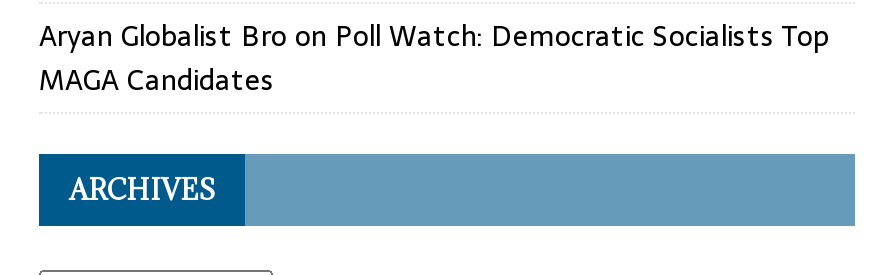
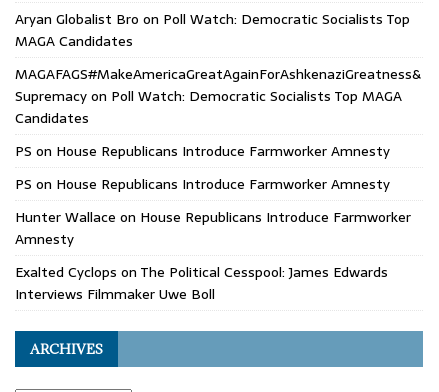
none -> [15,63,421,305] MAGAFAGS#MakeAmericaGreatAgainForAshkenaziGreatness& | Supremacy on Poll Watch: Democratic Socialists Top MAGA | Candidates | PS on House Republicans Introduce Farmworker Amnesty | PS on House Republicans Introduce Farmworker Amnesty | Hunter Wallace on House Republicans Introduce Farmworker | Amnesty | Exalted Cyclops on The Political Cesspool: James Edwards | Interviews Filmmaker Uwe Boll

